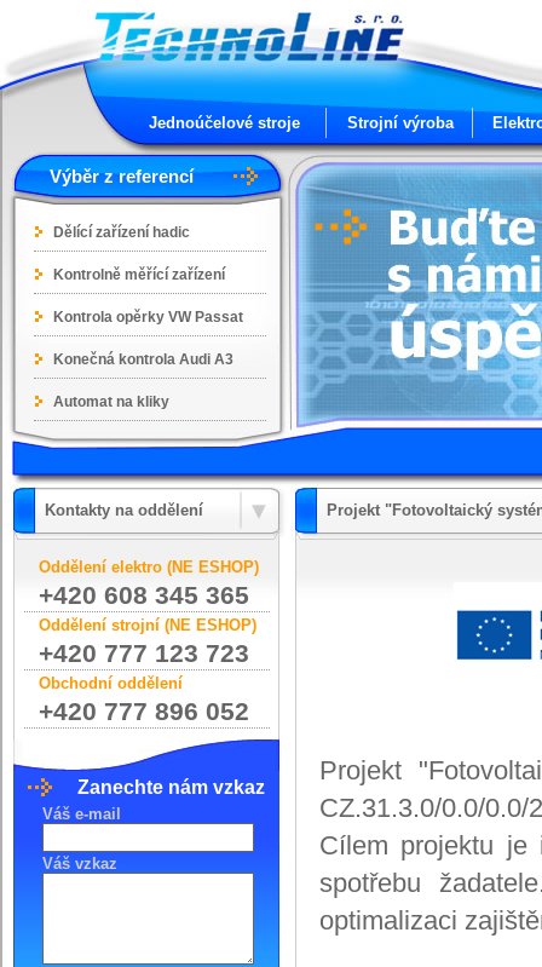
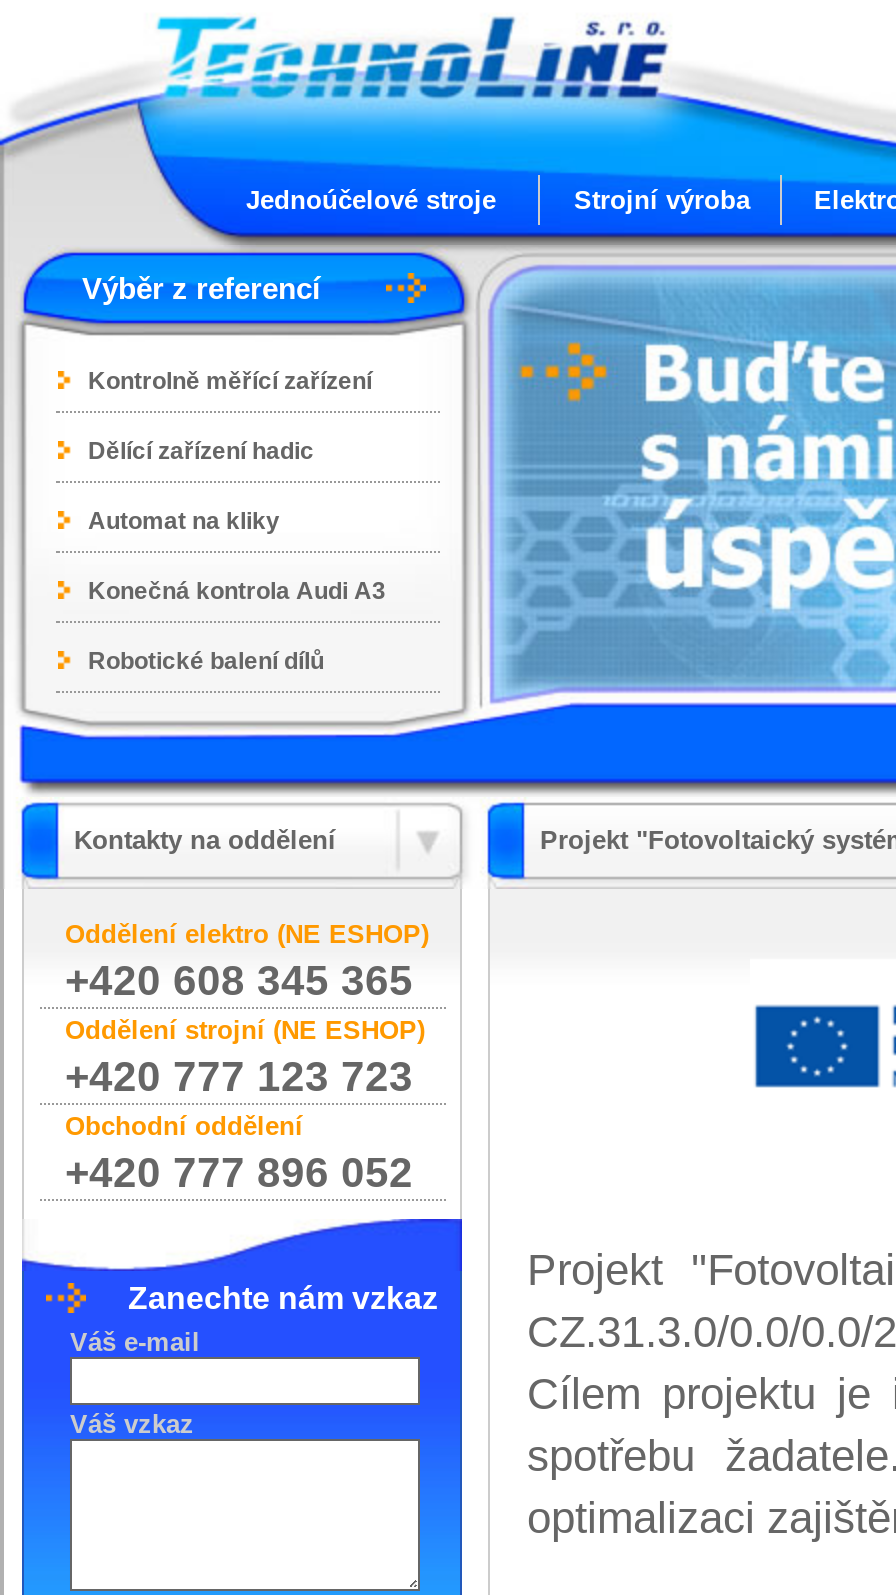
moved [53,224,190,241] -> [88,437,314,465]: Dělící zařízení hadic
moved [53,266,225,283] -> [88,367,372,395]: Kontrolně měřící zařízení
[53,309,243,326] Kontrola opěrky VW Passat -> none
none -> [88,647,324,675] Robotické balení dílů
moved [53,393,169,410] -> [88,507,280,535]: Automat na kliky

